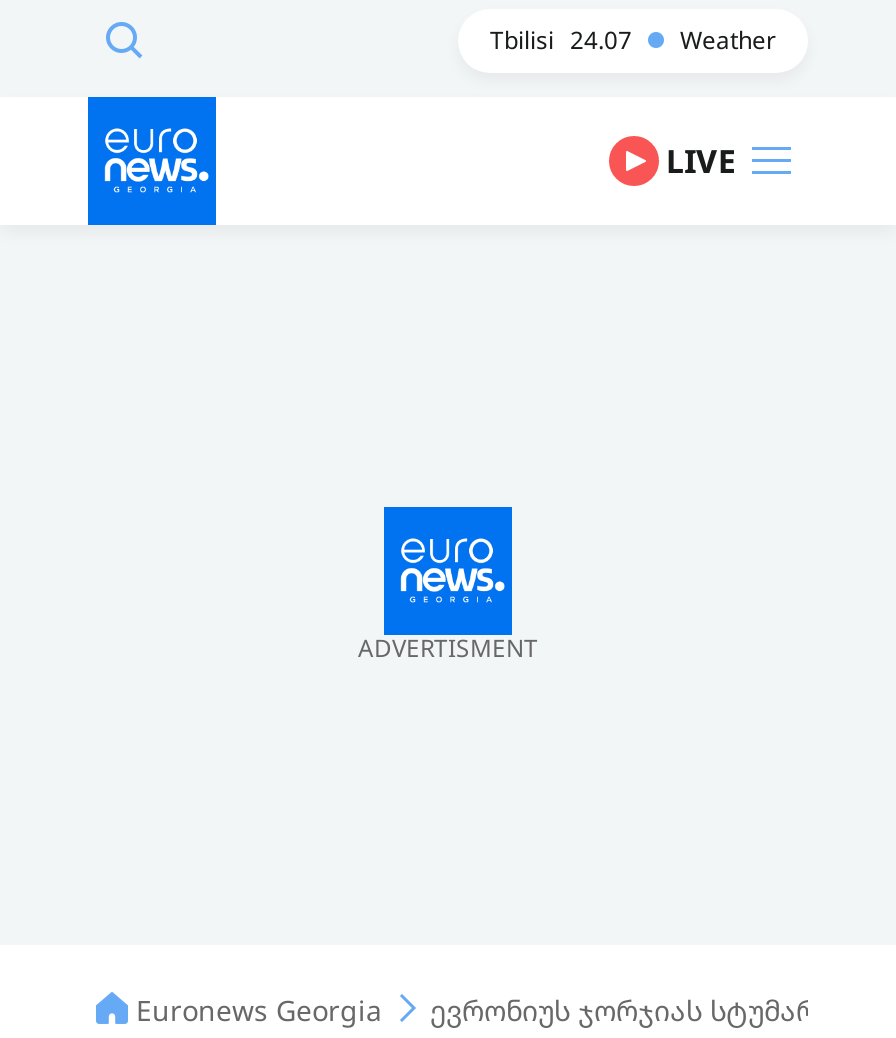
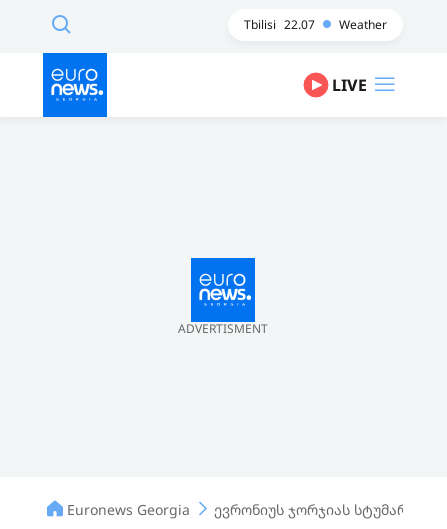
[490,23,776,57] Tbilisi 24.07 Weather -> [244,16,387,33] Tbilisi 22.07 Weather

